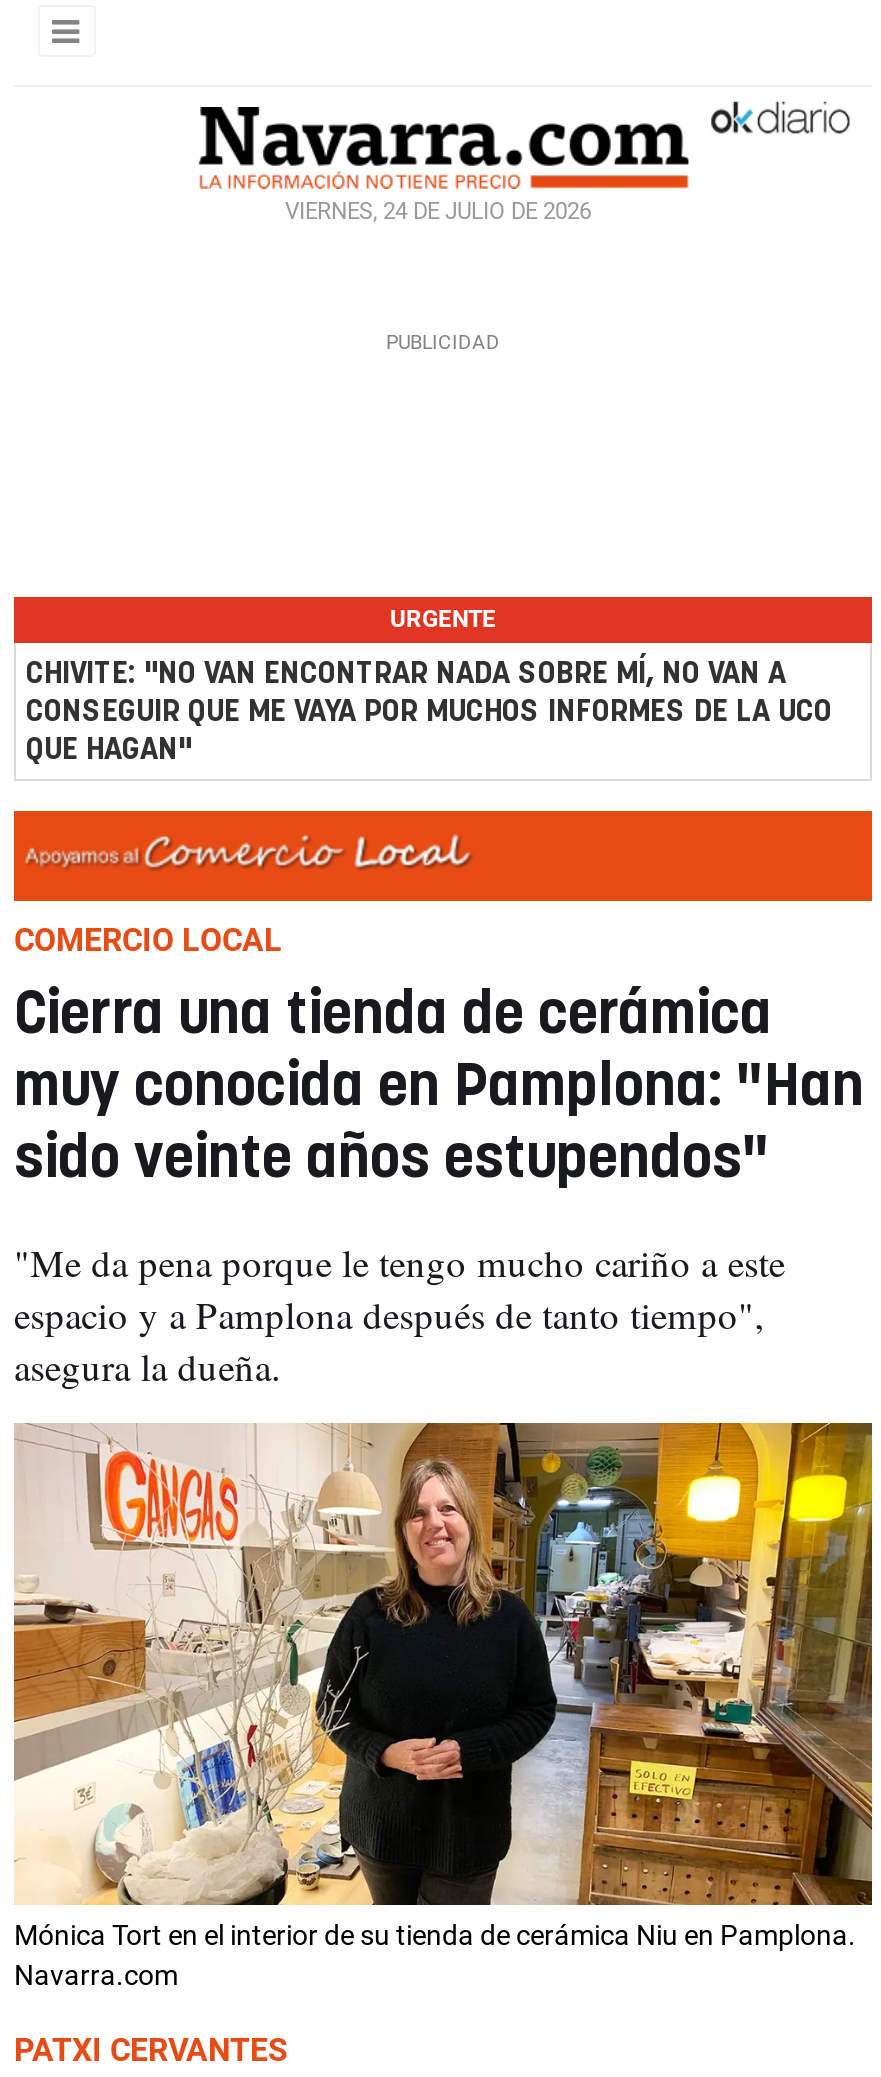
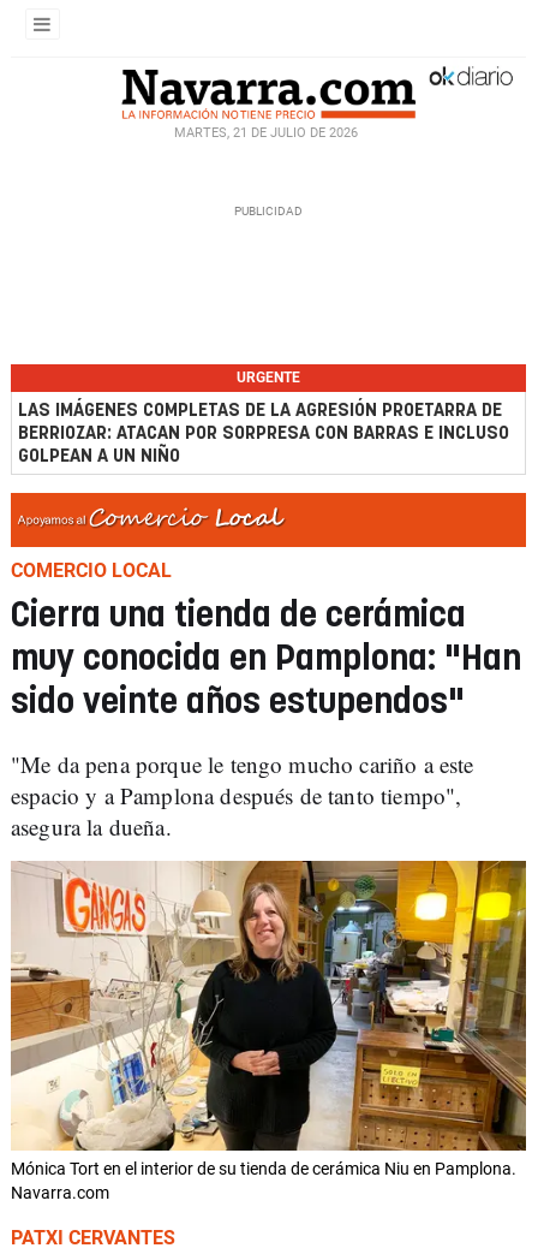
[285,199,591,225] VIERNES, 24 DE JULIO DE 2026 -> [174,125,357,141] MARTES, 21 DE JULIO DE 2026
[26,659,832,765] CHIVITE: "NO VAN ENCONTRAR NADA SOBRE MÍ, NO VAN A | CONSEGUIR QUE ME VAYA POR MUCHOS INFORMES DE LA UCO | QUE HAGAN" -> [18,402,509,465] LAS IMÁGENES COMPLETAS DE LA AGRESIÓN PROETARRA DE | BERRIOZAR: ATACAN POR SORPRESA CON BARRAS E INCLUSO | GOLPEAN A UN NIÑO

